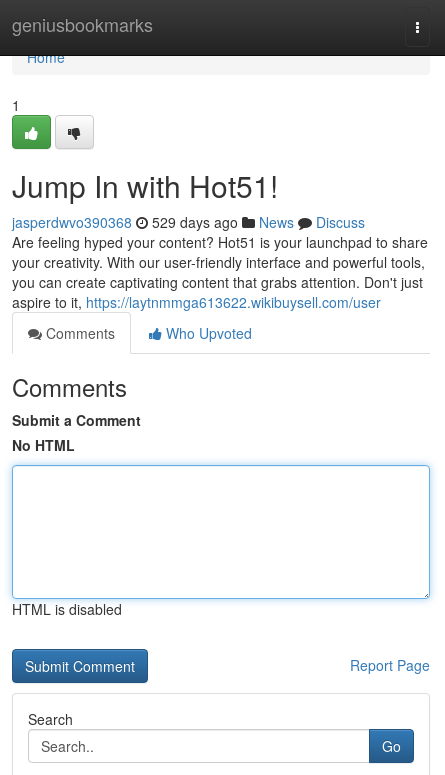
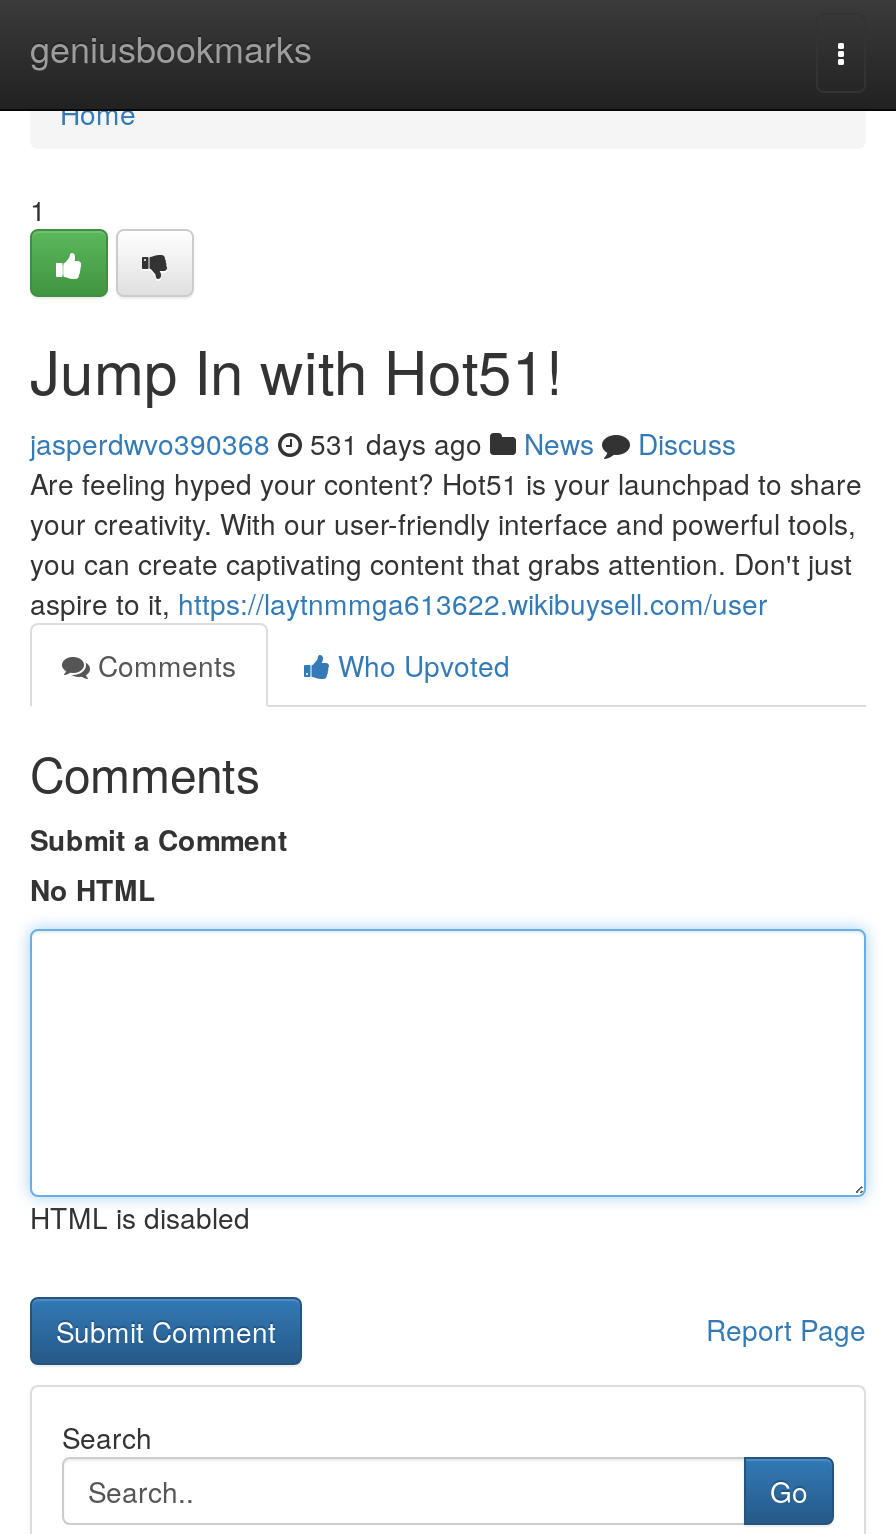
[12,212,365,232] jasperdwvo390368 529 days ago News Discuss -> [30,423,736,463] jasperdwvo390368 531 days ago News Discuss

